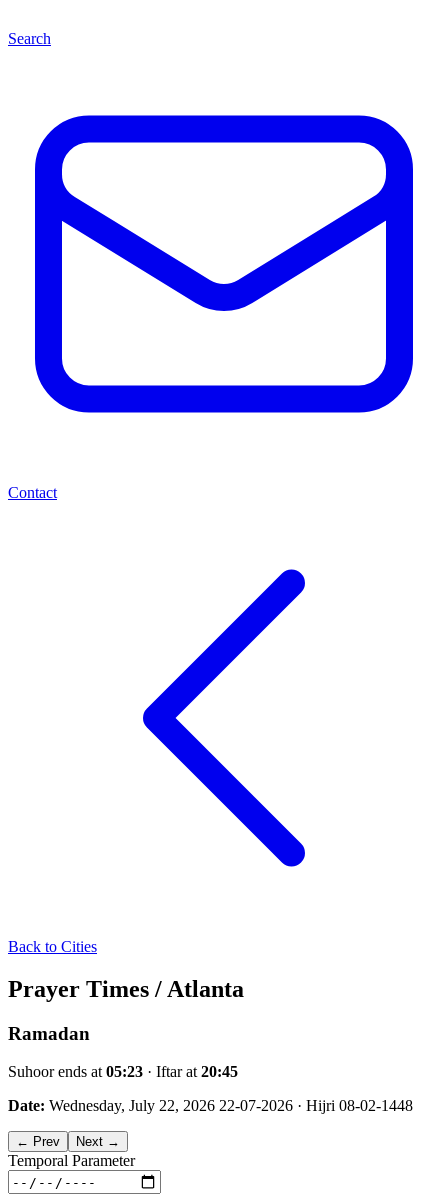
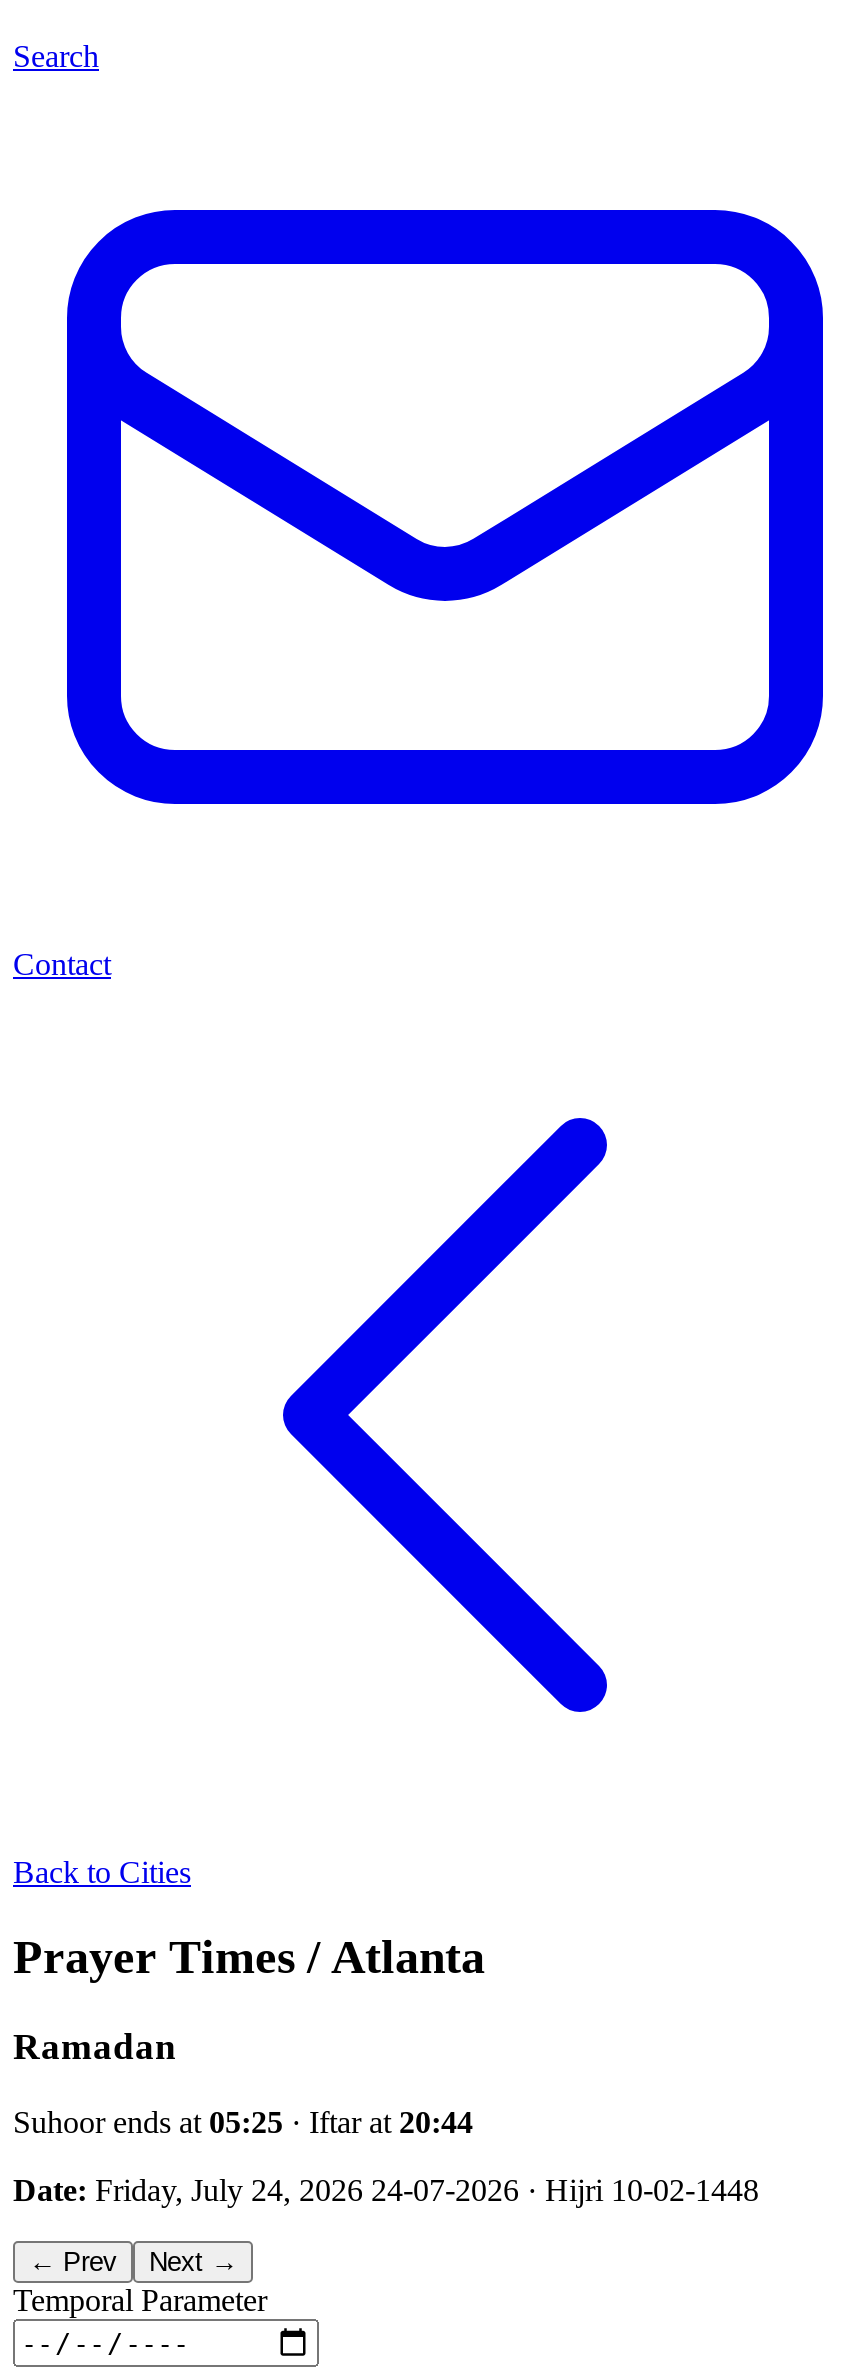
[8,1063,238,1080] Suhoor ends at 05:23 · Iftar at 20:45 -> [13,2106,473,2140] Suhoor ends at 05:25 · Iftar at 20:44
[8,1097,413,1114] Date: Wednesday, July 22, 2026 22-07-2026 · Hijri 08-02-1448 -> [13,2174,759,2208] Date: Friday, July 24, 2026 24-07-2026 · Hijri 10-02-1448

